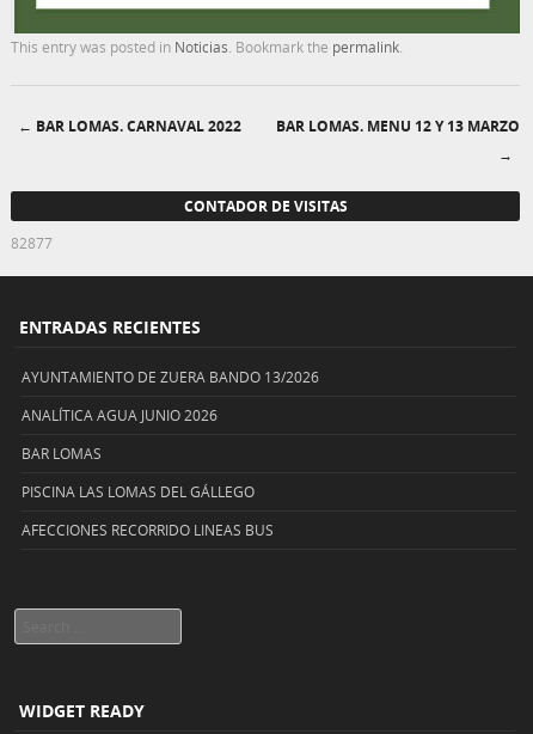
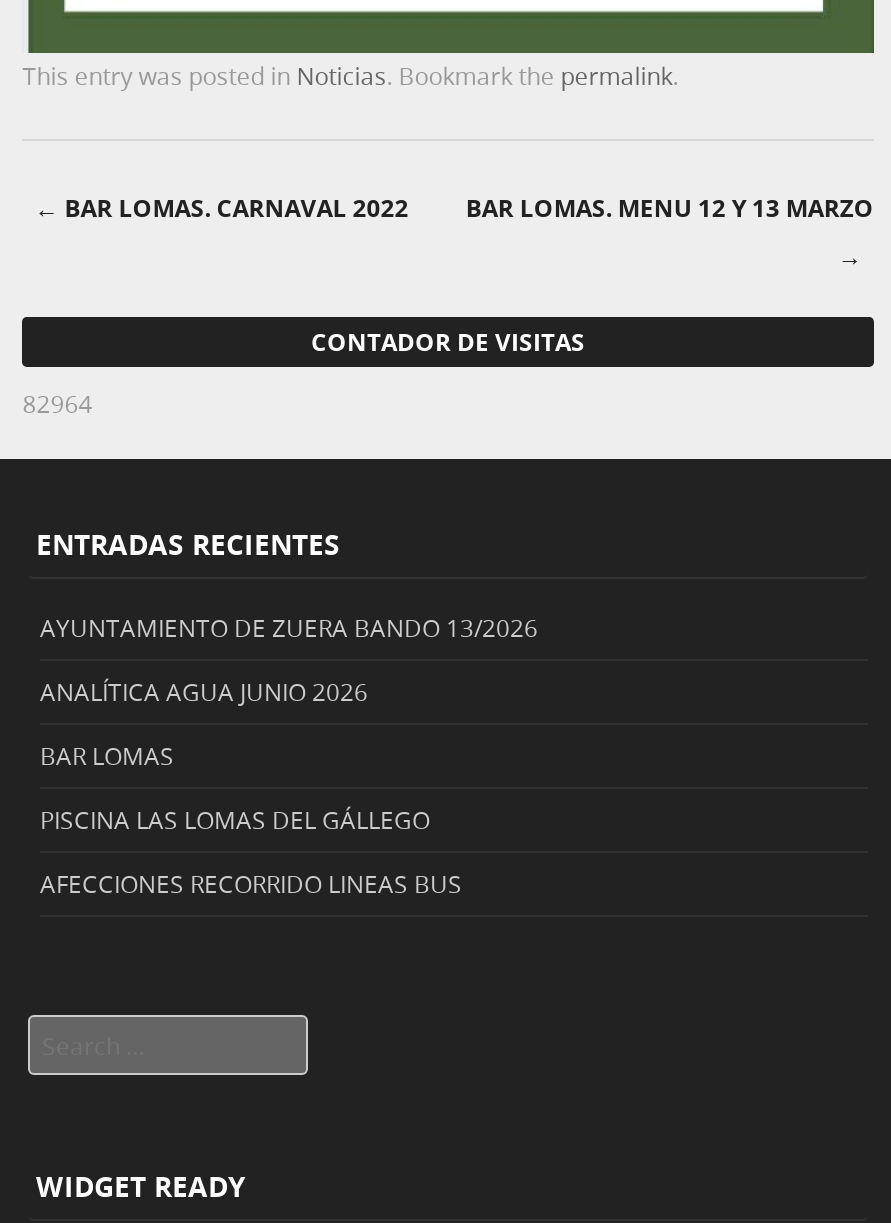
[11,233,53,252] 82877 -> [22,386,92,418] 82964

